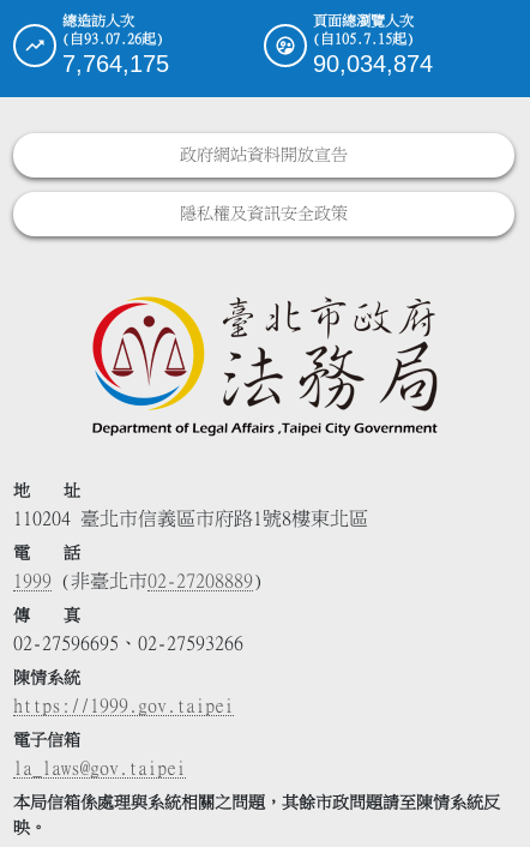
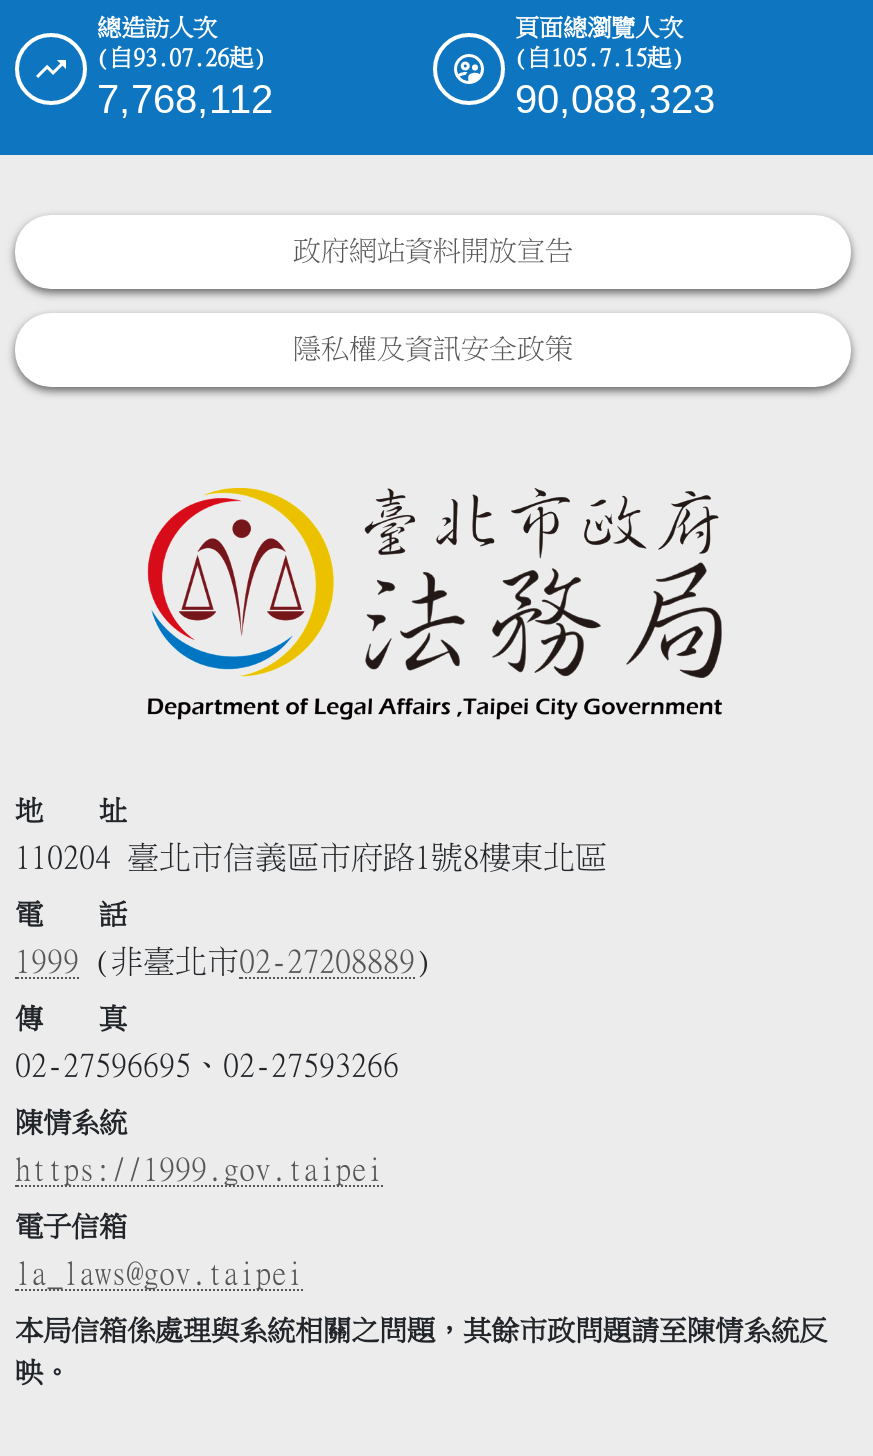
[62,51,169,77] 7,764,175 -> [97,78,273,122] 7,768,112
[313,51,433,77] 90,034,874 -> [515,78,715,122] 90,088,323

